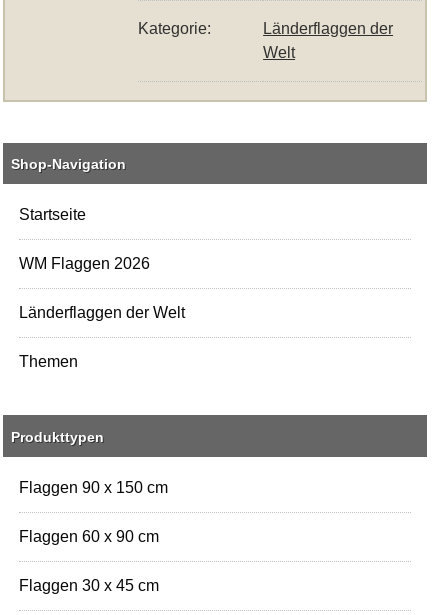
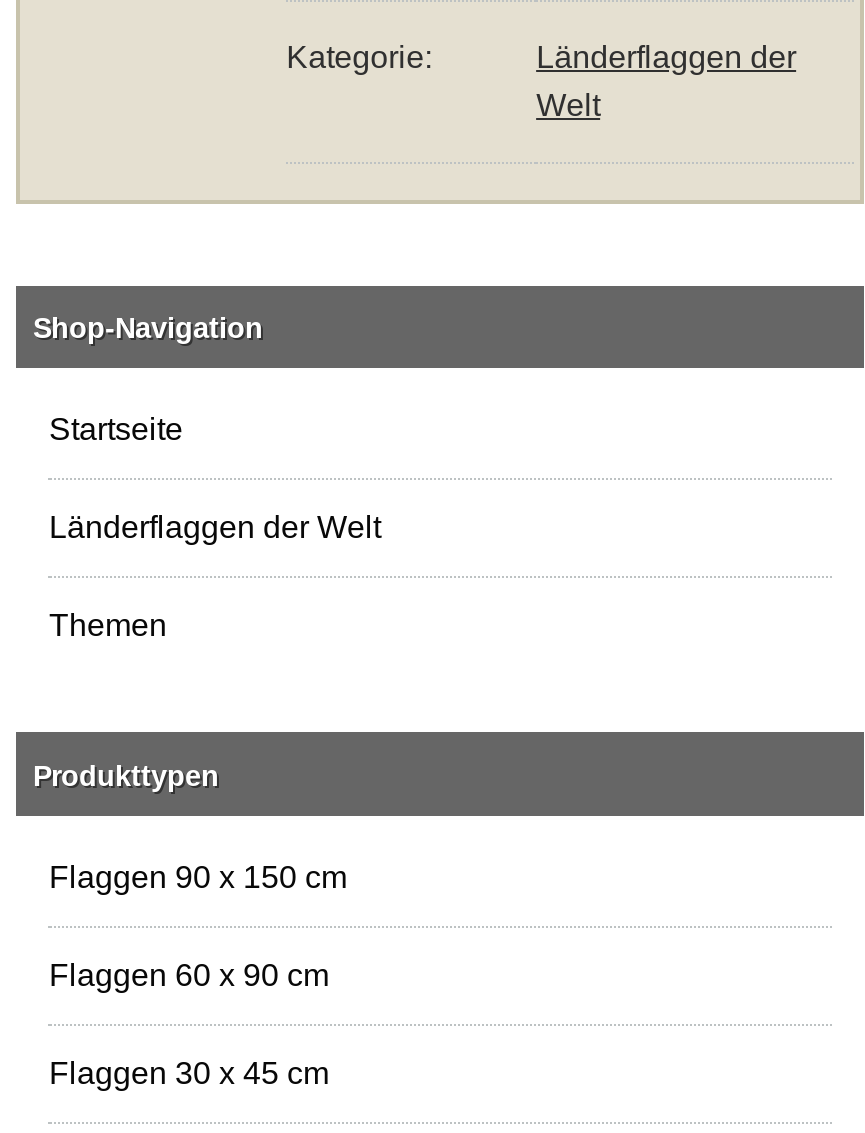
[19,255,150,272] WM Flaggen 2026 -> none

